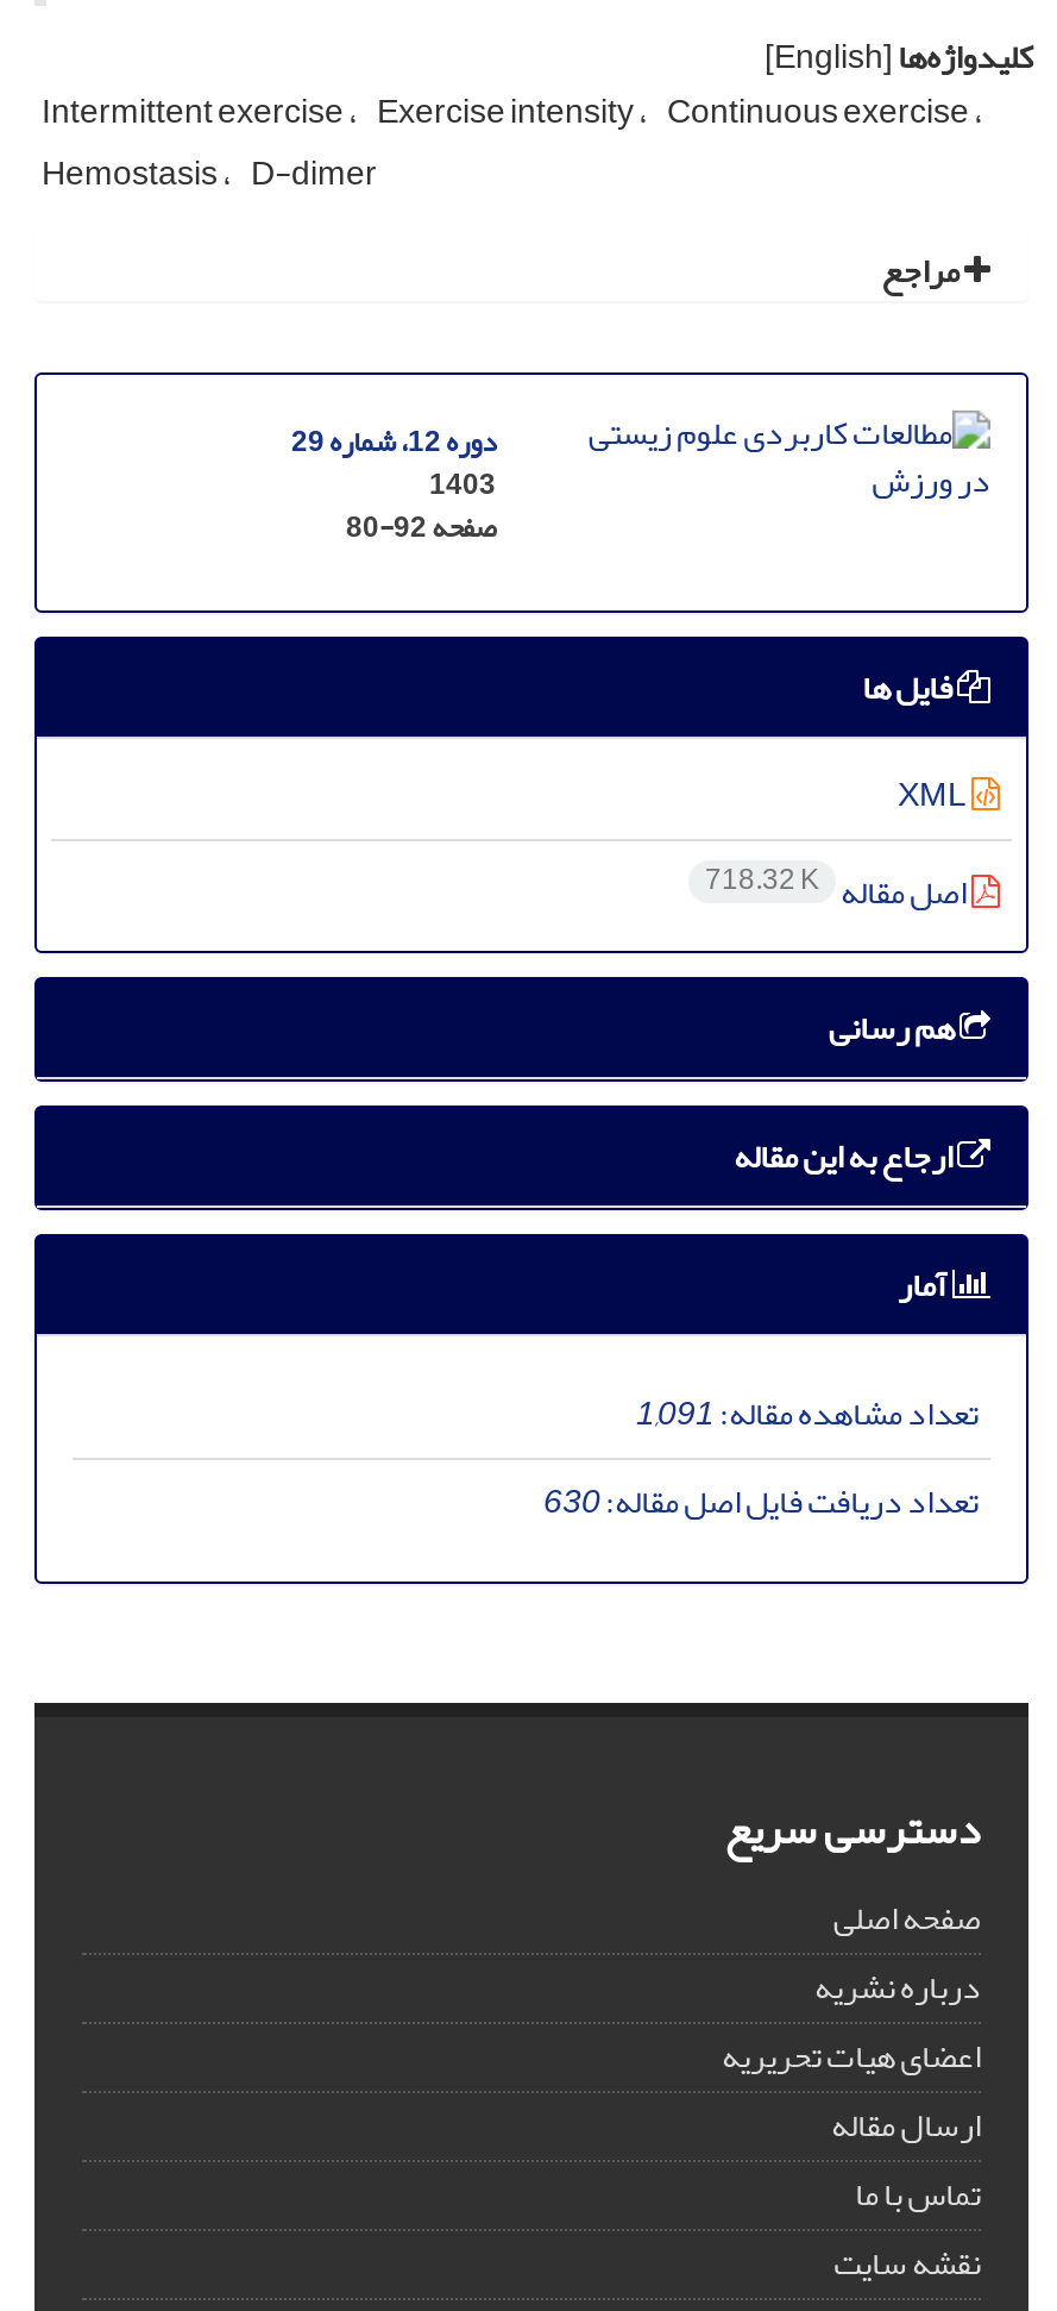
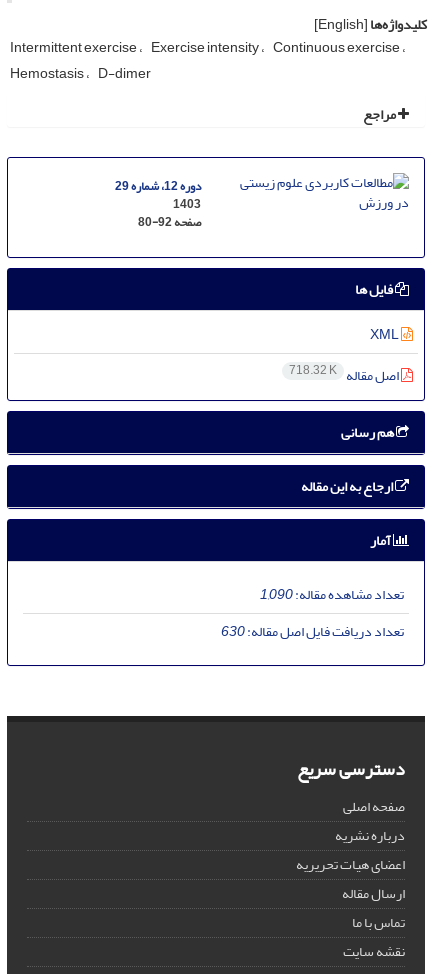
[636,1381,979,1445] تعداد مشاهده مقاله:1,091 -> [260,581,404,608] تعداد مشاهده مقاله:1,090

